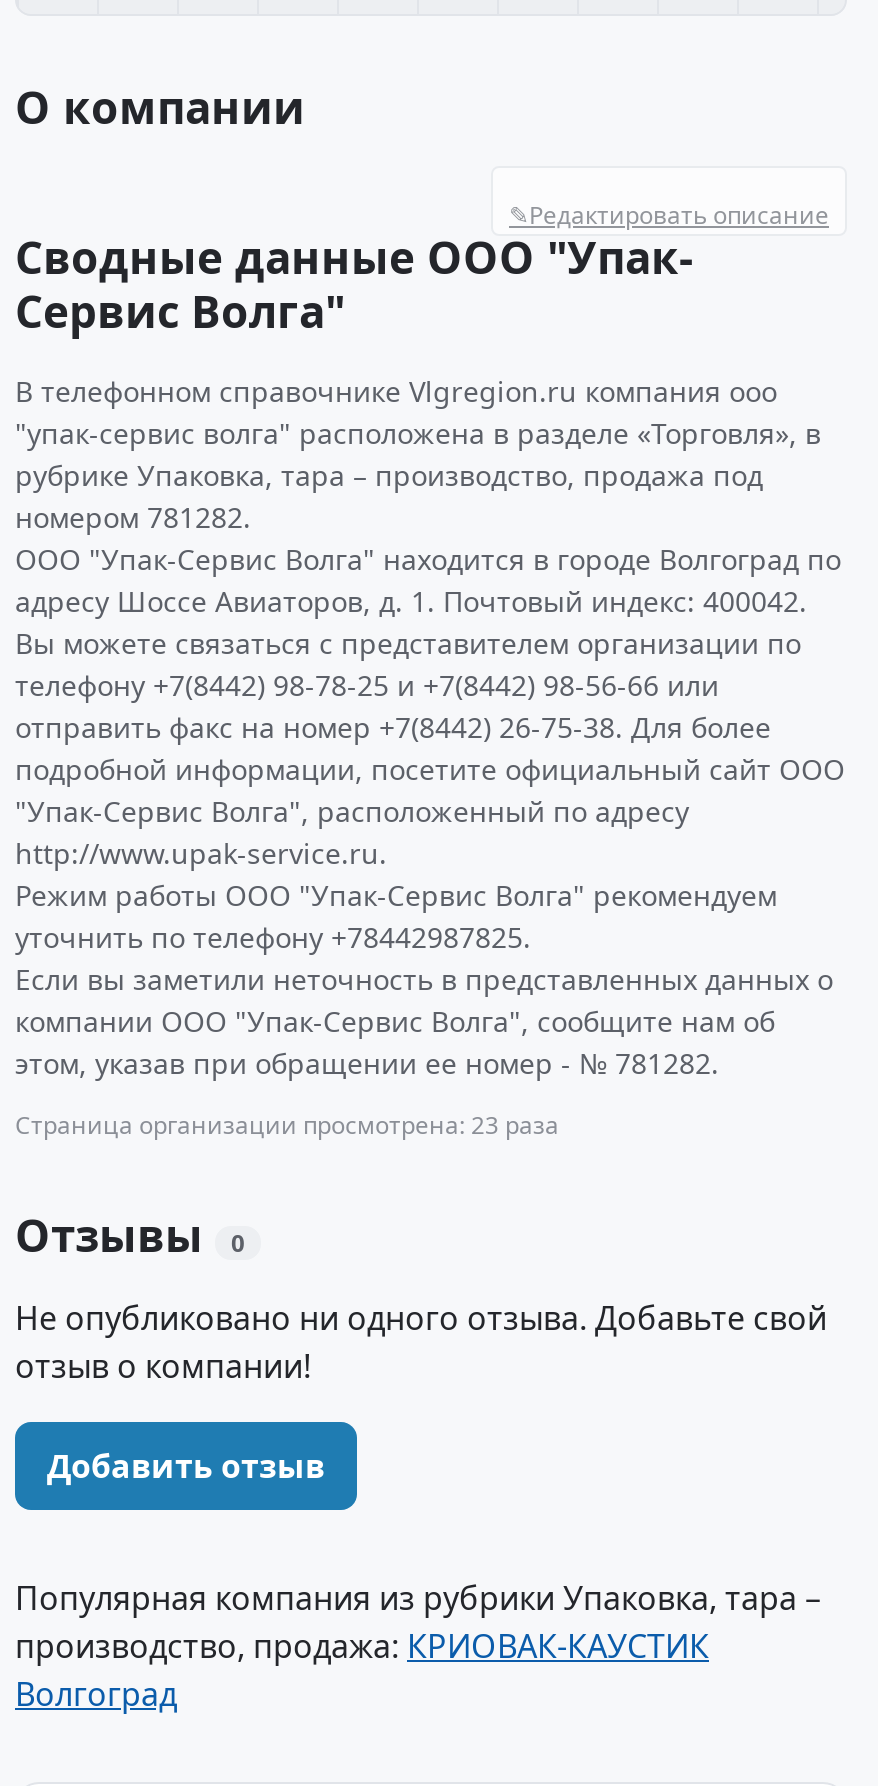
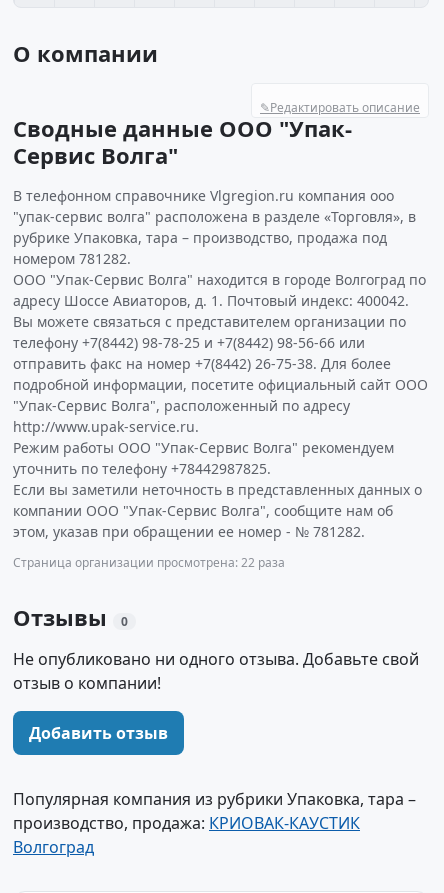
[15,1108,559,1142] Страница организации просмотрена: 23 раза -> [13,554,285,571] Страница организации просмотрена: 22 раза

